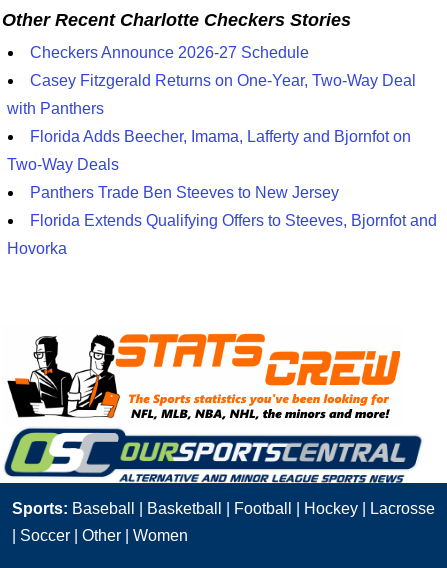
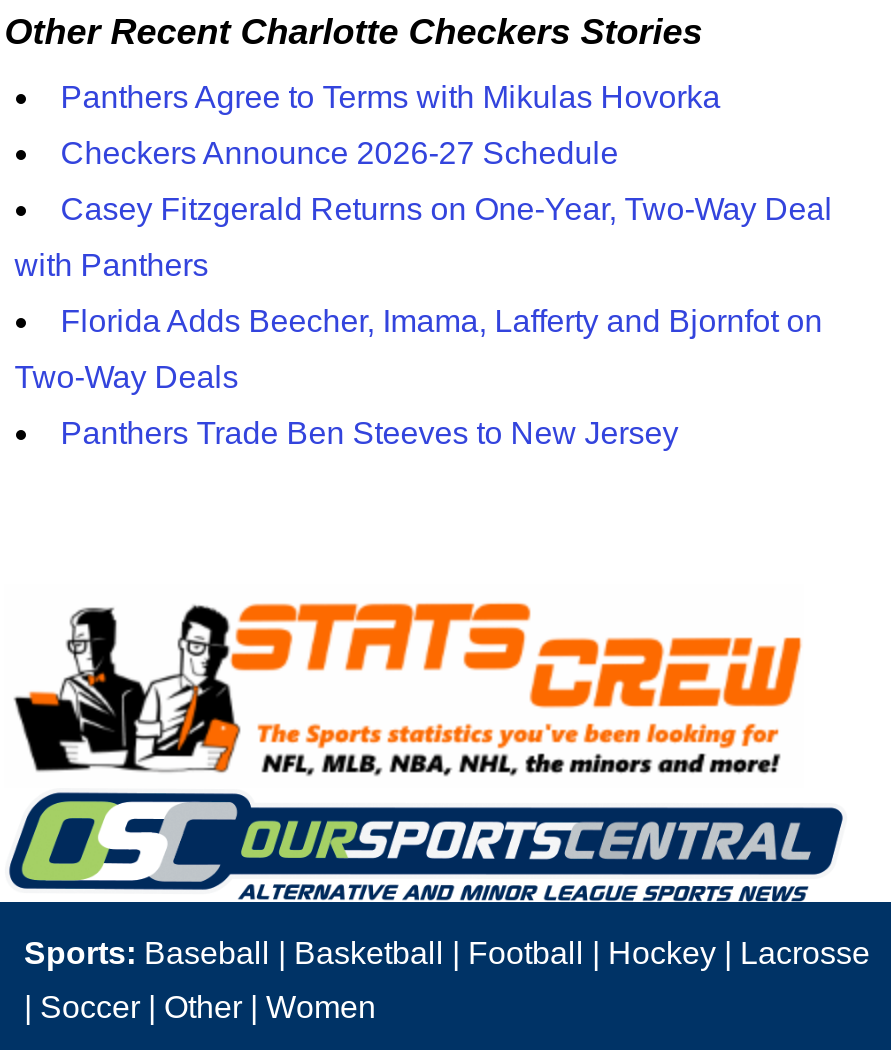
none -> [60,80,720,114] Panthers Agree to Terms with Mikulas Hovorka
moved [7,44,416,201] -> [14,136,832,450]: Checkers Announce 2026-27 Schedule | Casey Fitzgerald Returns on One-Year, Two-Way Deal | with Panthers | Florida Adds Beecher, Imama, Lafferty and Bjornfot on | Two-Way Deals | Panthers Trade Ben Steeves to New Jersey
[7,212,437,257] Florida Extends Qualifying Offers to Steeves, Bjornfot and | Hovorka -> none

